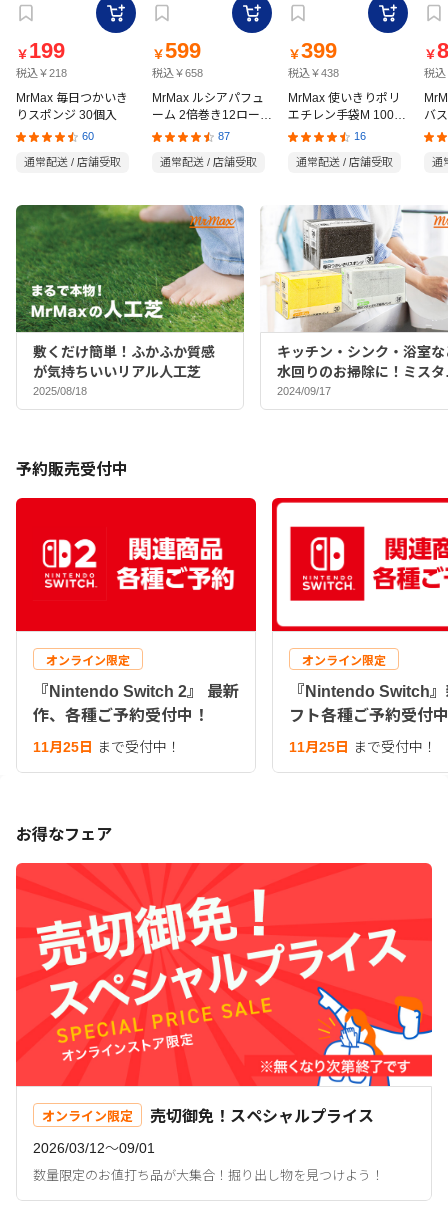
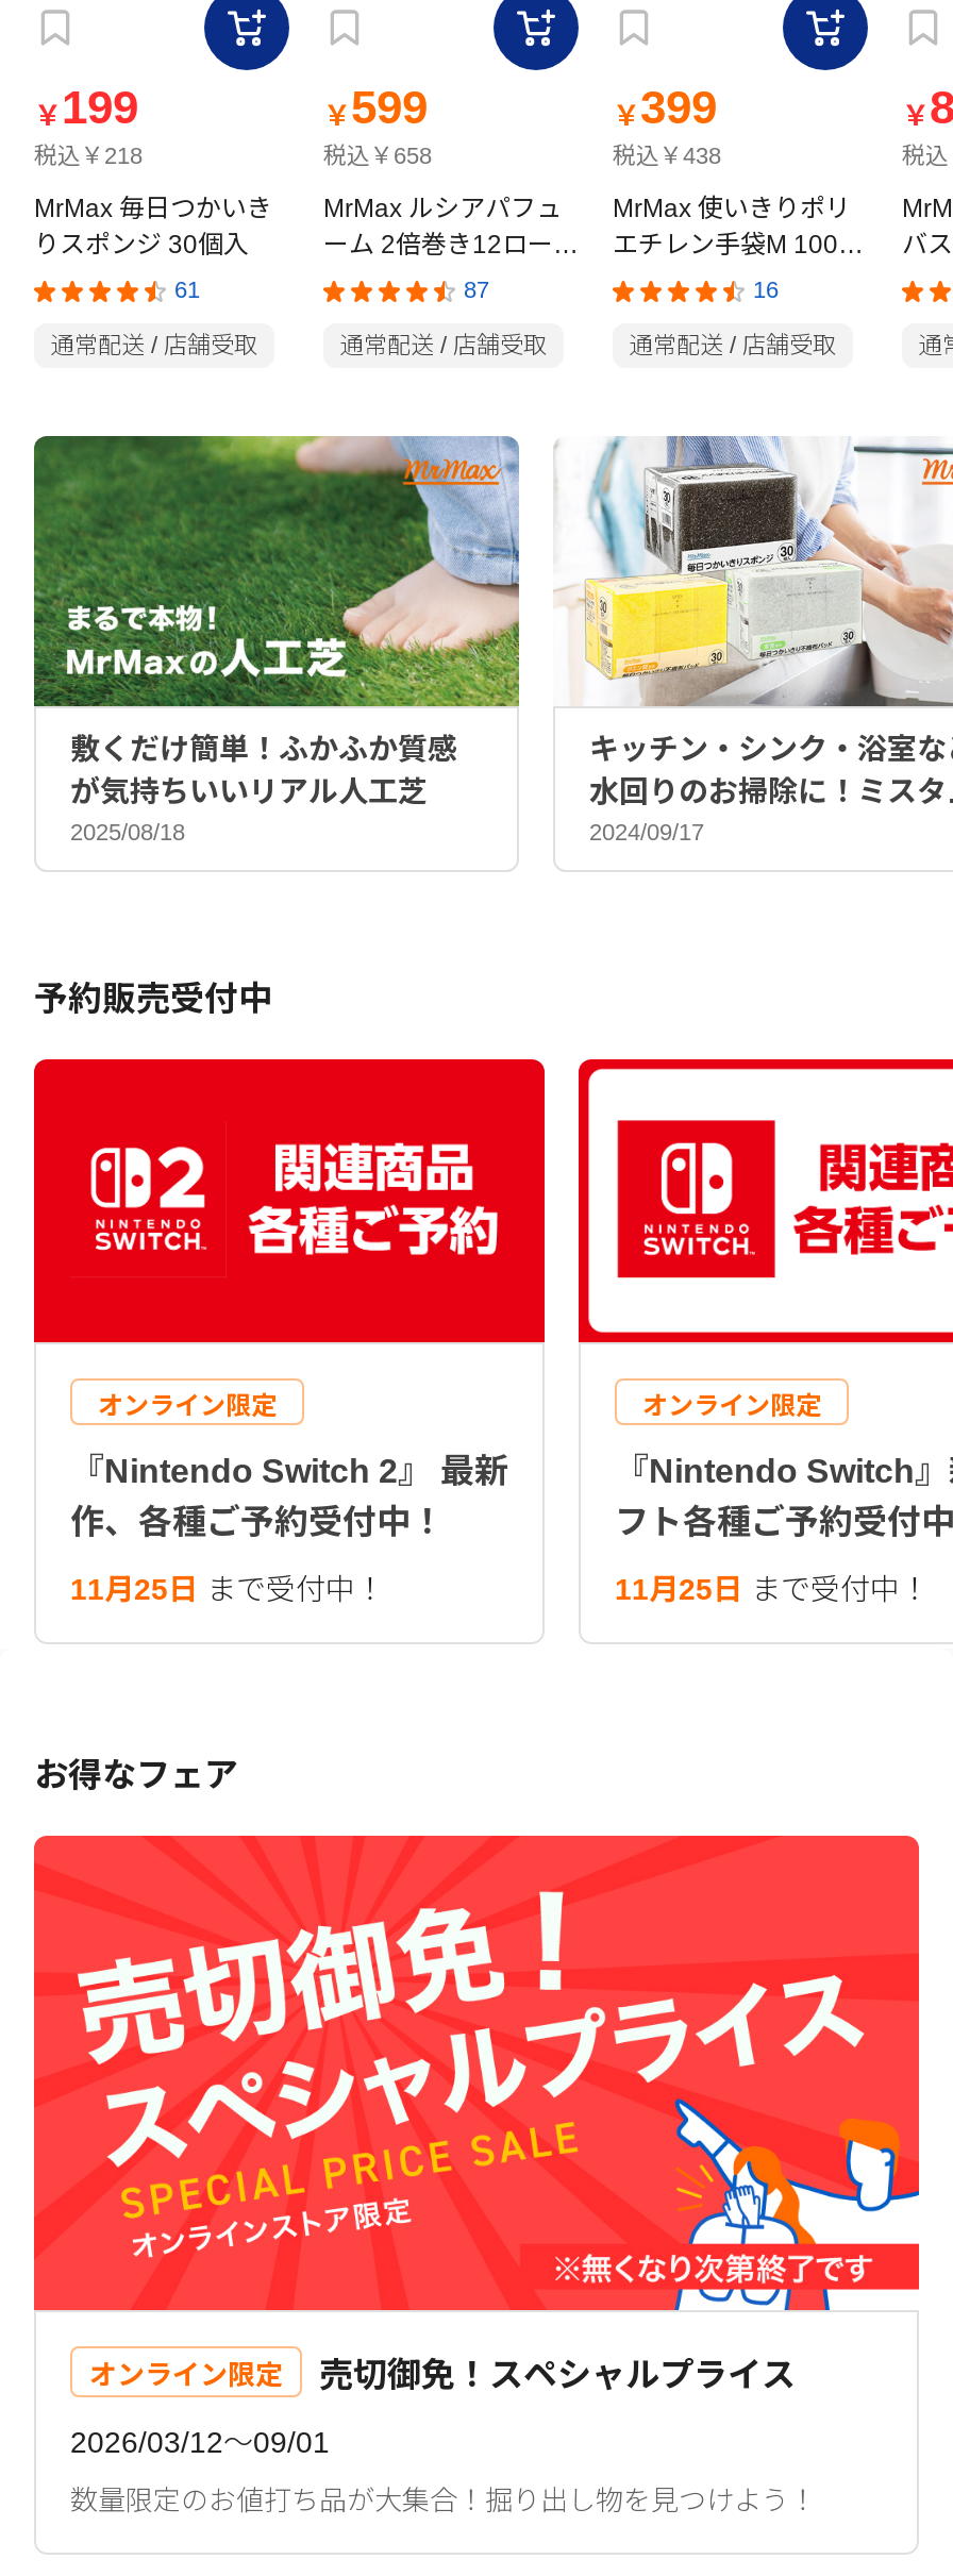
[82,130,94,142] 60 -> [174,277,200,302] 61

